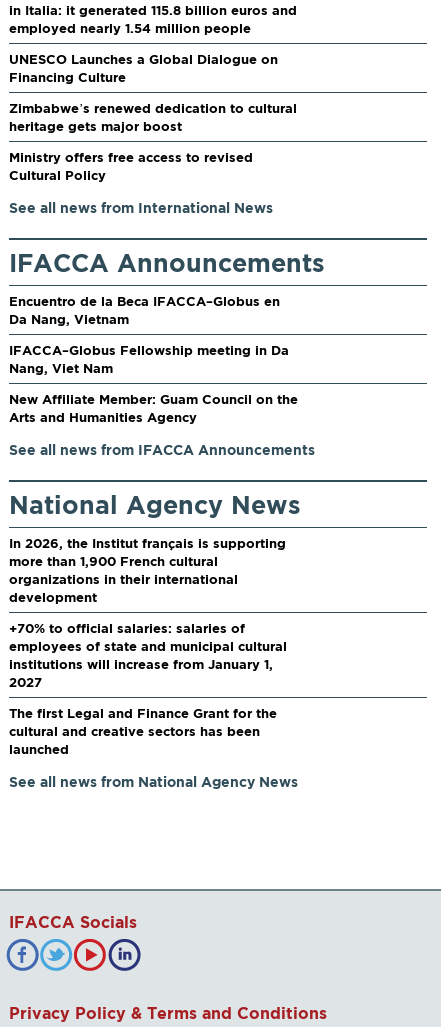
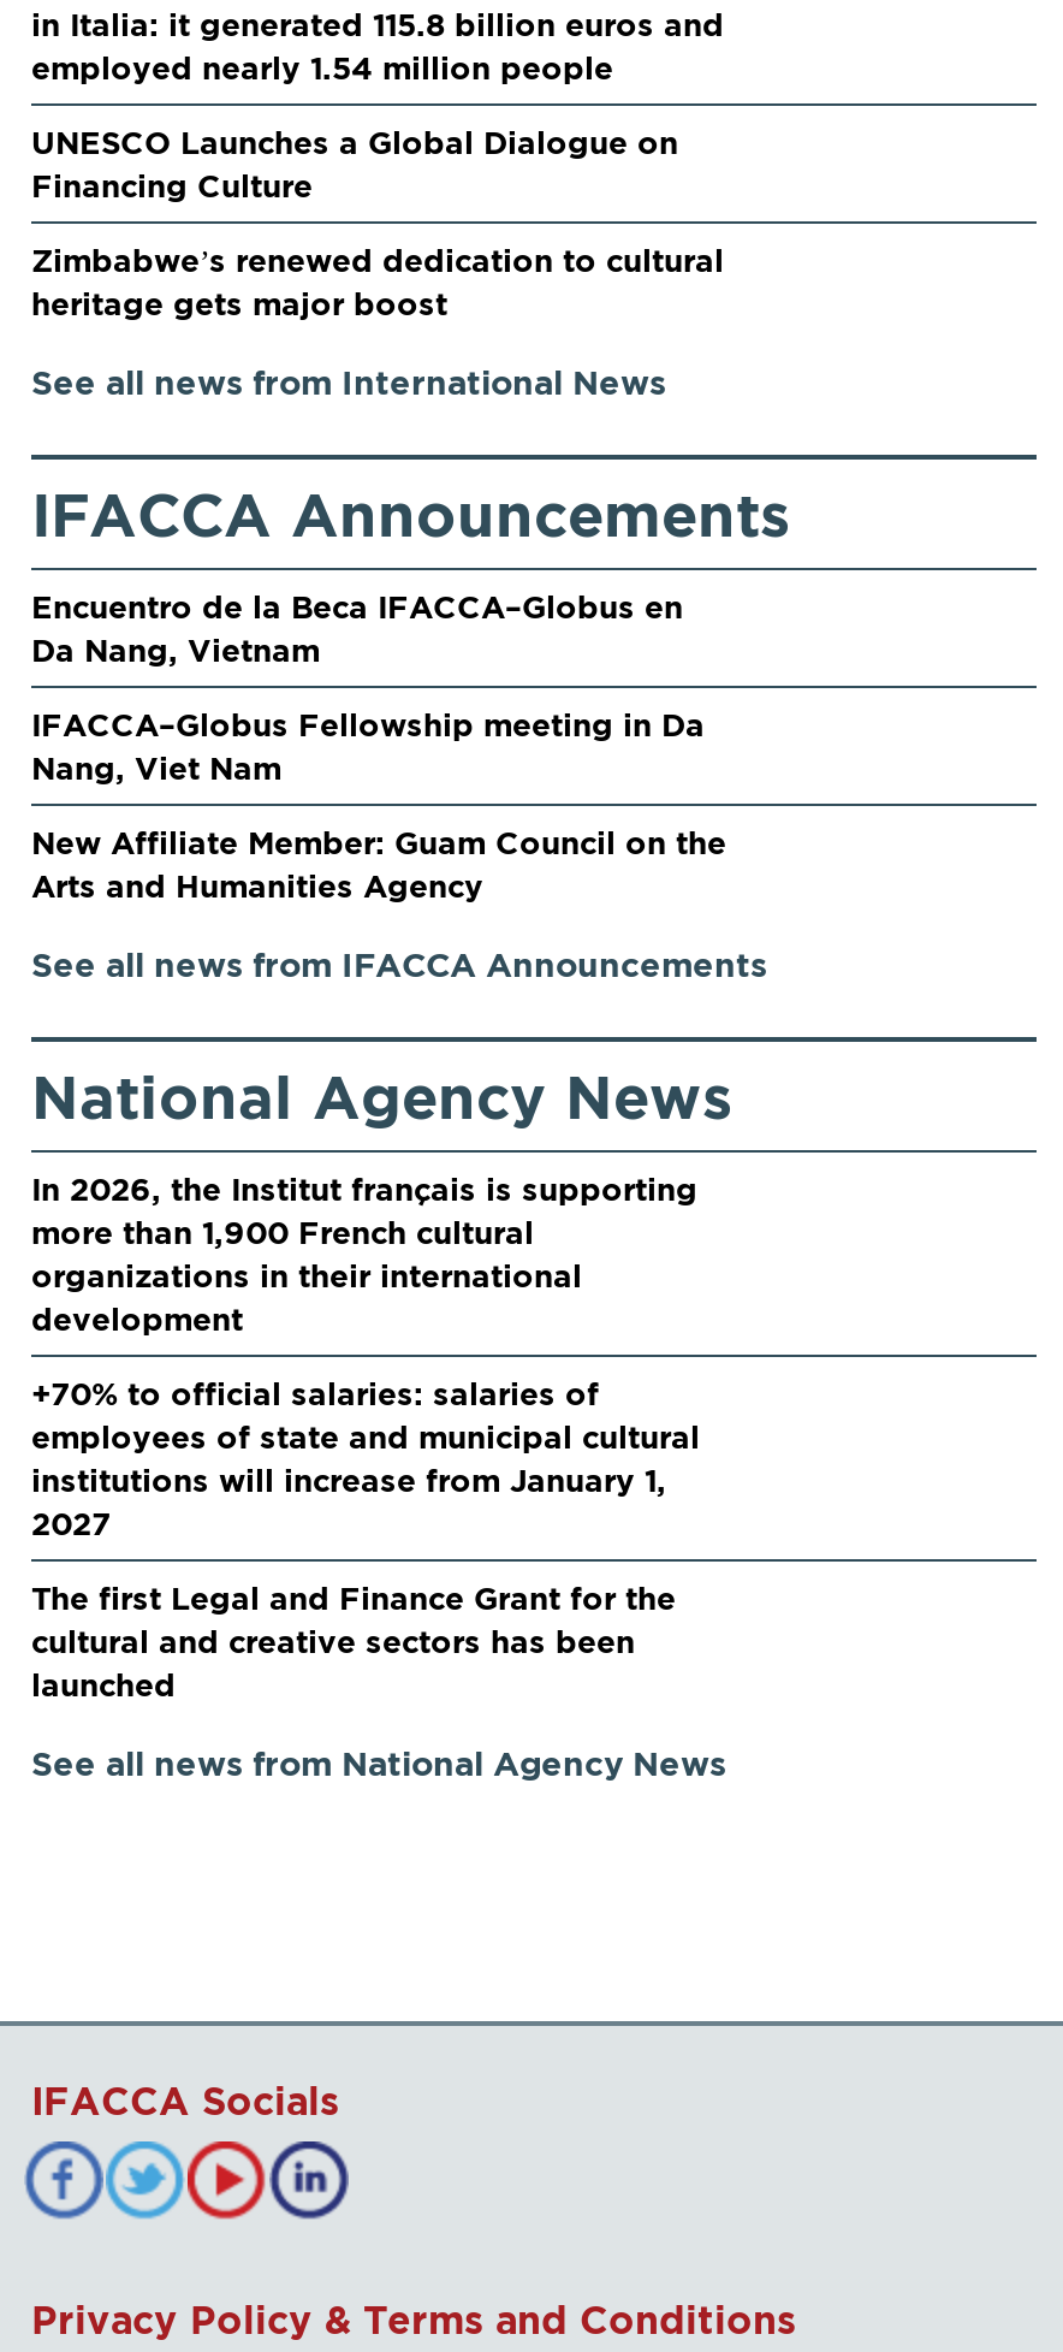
[9,150,253,182] Ministry offers free access to revised | Cultural Policy -> none

